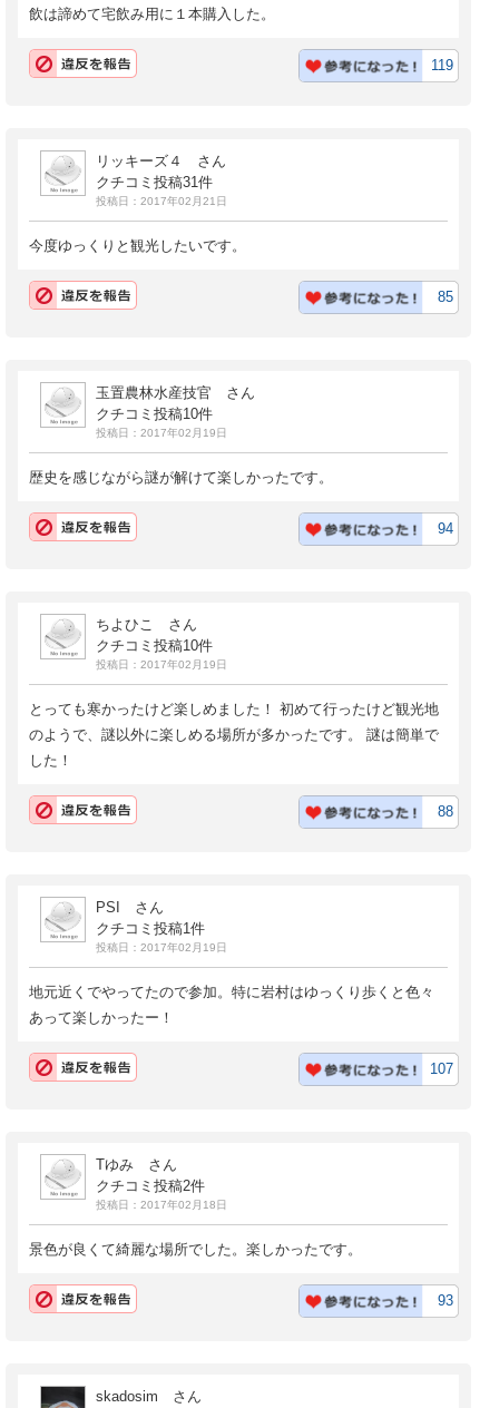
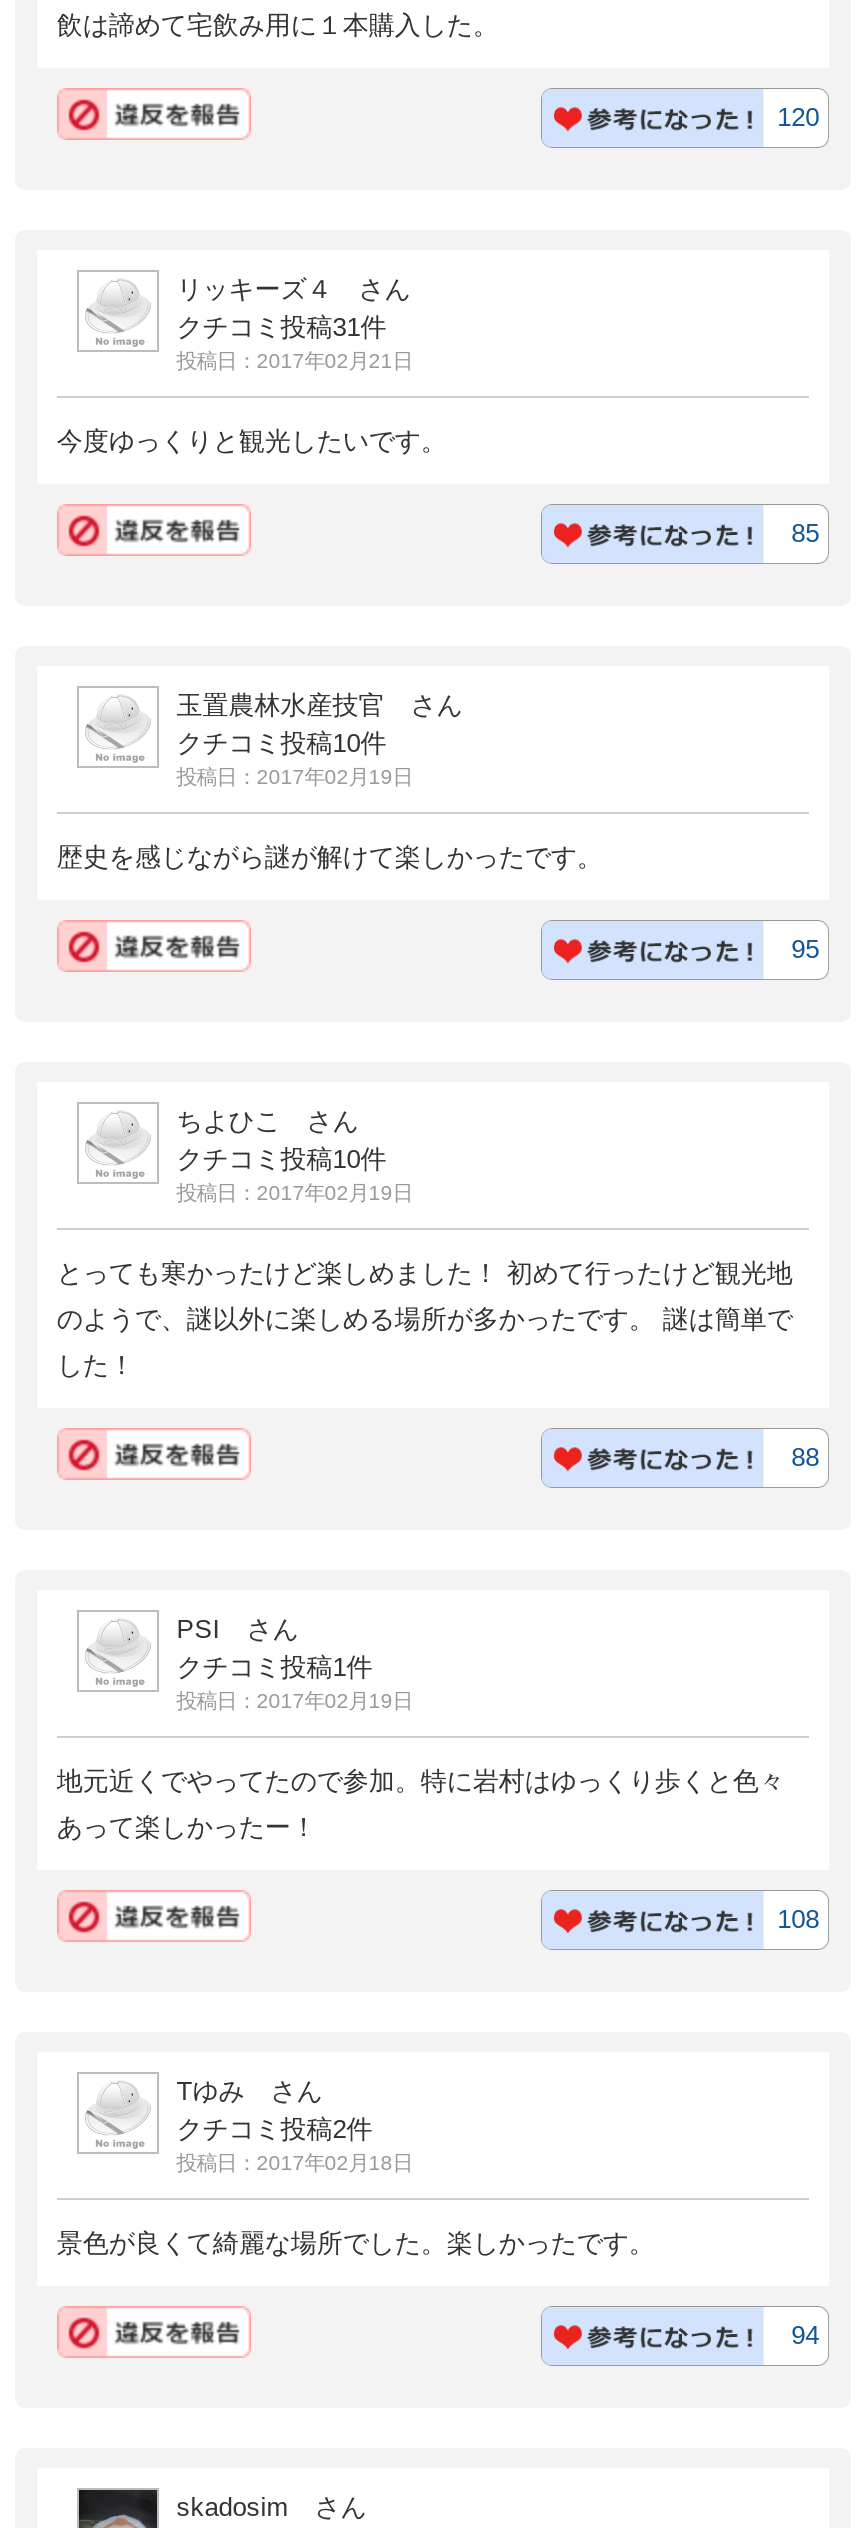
[431,57,453,74] 119 -> [777,102,819,132] 120
[438,520,453,537] 94 -> [791,934,819,964] 95
[430,1060,453,1077] 107 -> [777,1904,819,1934] 108
[438,1292,453,1309] 93 -> [791,2320,819,2350] 94

